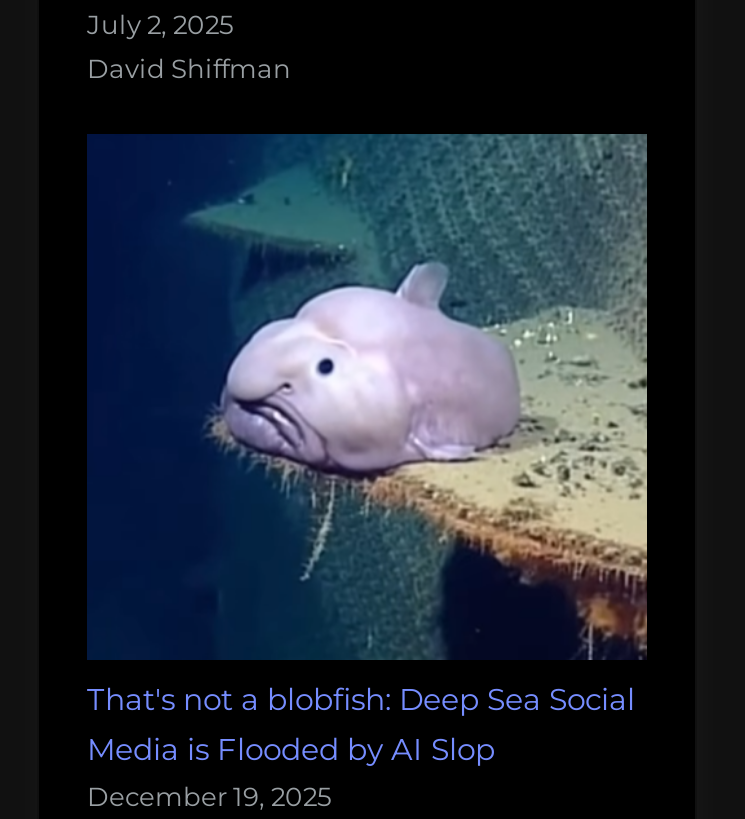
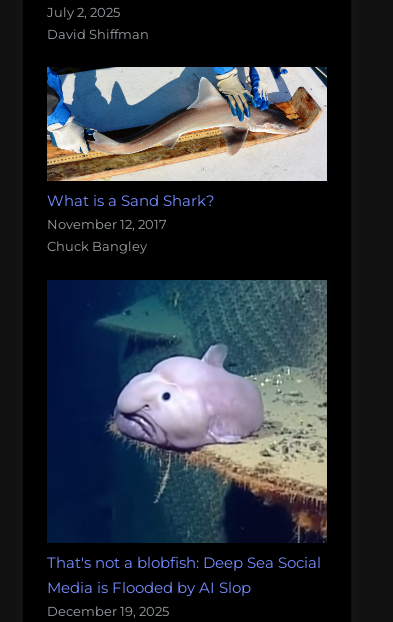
none -> [46,66,327,254] [image] | What is a Sand Shark? | November 12, 2017 | Chuck Bangley

